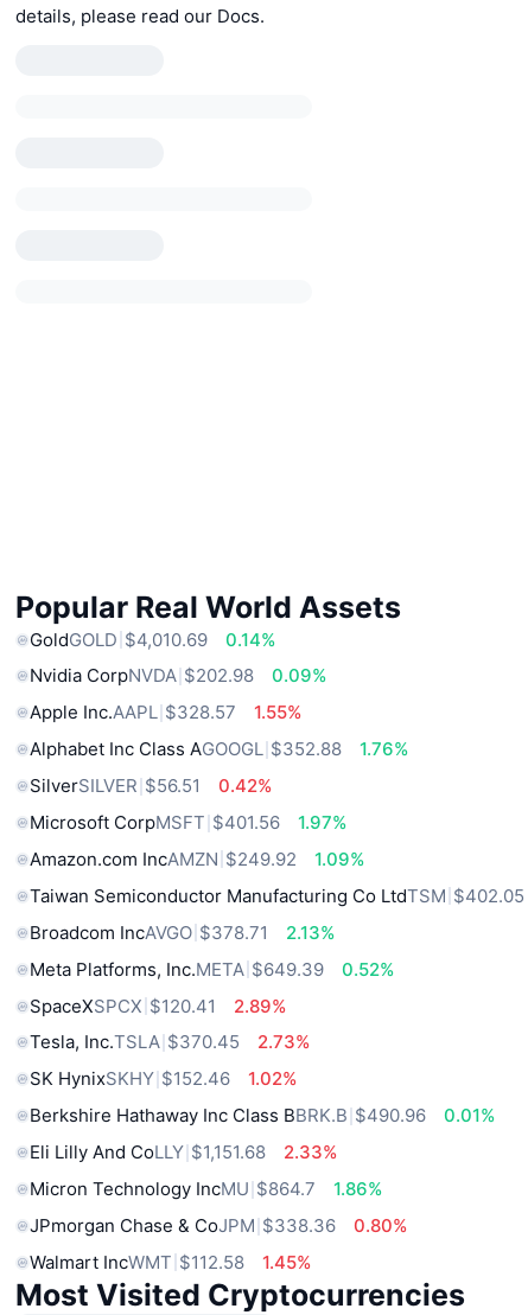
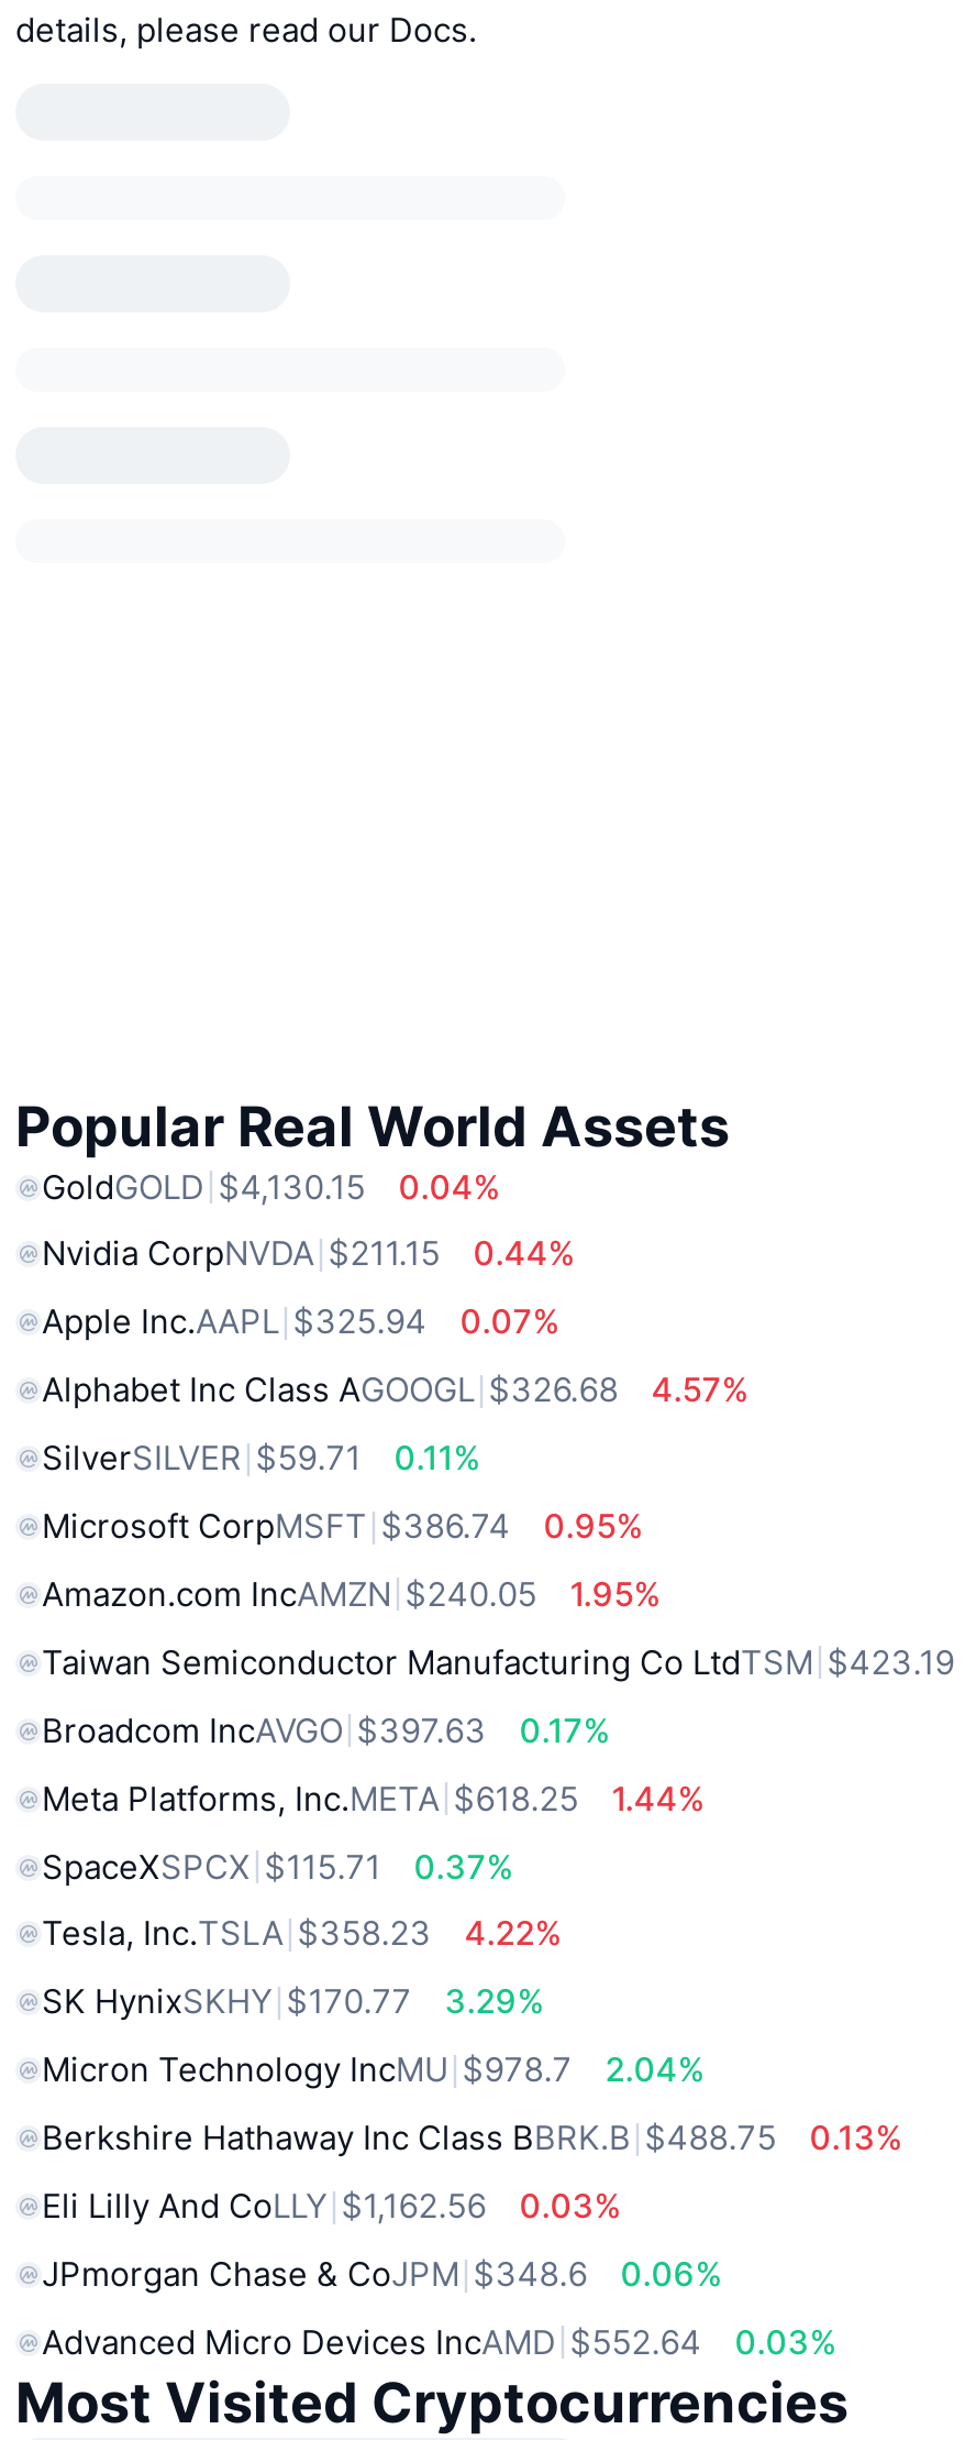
[30,628,276,650] GoldGOLD $4,010.69 | 0.14% -> [42,1165,499,1207] GoldGOLD $4,130.15 | 0.04%
[30,664,327,687] Nvidia CorpNVDA $202.98 | 0.09% -> [42,1233,574,1275] Nvidia CorpNVDA $211.15 | 0.44%
[30,701,302,724] Apple Inc.AAPL $328.57 | 1.55% -> [42,1301,559,1343] Apple Inc.AAPL $325.94 | 0.07%
[30,738,408,760] Alphabet Inc Class AGOOGL $352.88 | 1.76% -> [42,1369,748,1411] Alphabet Inc Class AGOOGL $326.68 | 4.57%
[30,774,272,797] SilverSILVER $56.51 | 0.42% -> [42,1437,480,1479] SilverSILVER $59.71 | 0.11%
[30,811,347,834] Microsoft CorpMSFT $401.56 | 1.97% -> [42,1505,642,1547] Microsoft CorpMSFT $386.74 | 0.95%
[30,848,364,870] Amazon.com IncAMZN $249.92 | 1.09% -> [42,1573,660,1615] Amazon.com IncAMZN $240.05 | 1.95%
[30,884,525,907] Taiwan Semiconductor Manufacturing Co LtdTSM $402.05 -> [42,1641,954,1683] Taiwan Semiconductor Manufacturing Co LtdTSM $423.19
[30,921,335,944] Broadcom IncAVGO $378.71 | 2.13% -> [42,1709,609,1751] Broadcom IncAVGO $397.63 | 0.17%
[30,958,394,980] Meta Platforms, Inc.META $649.39 | 0.52% -> [42,1777,704,1819] Meta Platforms, Inc.META $618.25 | 1.44%
[30,994,286,1017] SpaceXSPCX $120.41 | 2.89% -> [42,1845,513,1887] SpaceXSPCX $115.71 | 0.37%
[30,1031,310,1054] Tesla, Inc.TSLA $370.45 | 2.73% -> [42,1913,561,1955] Tesla, Inc.TSLA $358.23 | 4.22%
[30,1068,297,1090] SK HynixSKHY $152.46 | 1.02% -> [42,1981,543,2023] SK HynixSKHY $170.77 | 3.29%
[30,1104,495,1127] Berkshire Hathaway Inc Class BBRK.B $490.96 | 0.01% -> [42,2049,704,2091] Micron Technology IncMU $978.7 | 2.04%
[30,1141,337,1163] Eli Lilly And CoLLY $1,151.68 | 2.33% -> [42,2117,902,2159] Berkshire Hathaway Inc Class BBRK.B $488.75 | 0.13%
[30,1178,382,1200] Micron Technology IncMU $864.7 | 1.86% -> [42,2185,620,2227] Eli Lilly And CoLLY $1,162.56 | 0.03%
[30,1214,407,1237] JPmorgan Chase & CoJPM $338.36 | 0.80% -> [42,2253,721,2295] JPmorgan Chase & CoJPM $348.6 | 0.06%
[30,1251,311,1273] Walmart IncWMT $112.58 | 1.45% -> [42,2321,836,2363] Advanced Micro Devices IncAMD $552.64 | 0.03%

